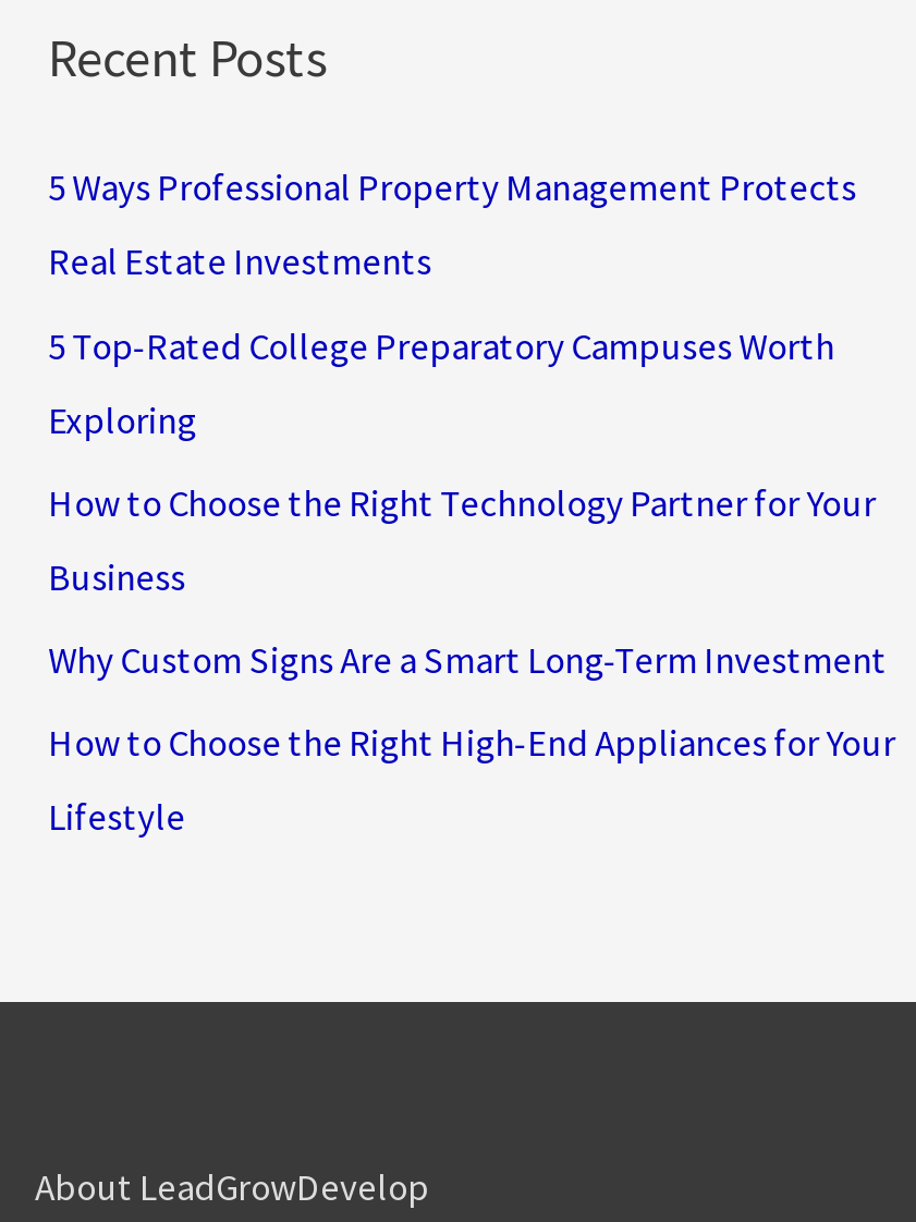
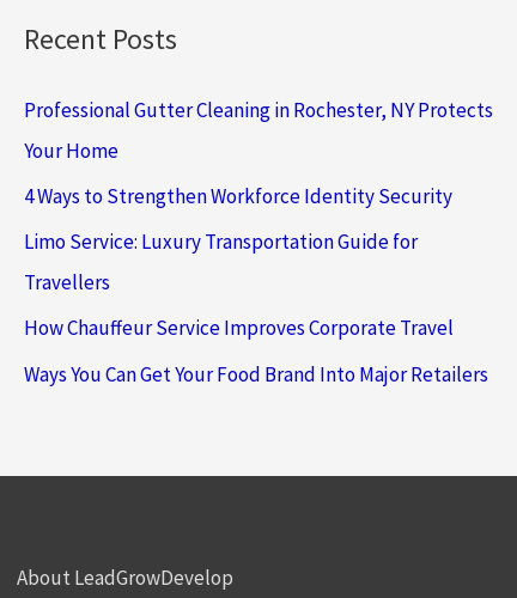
[48,165,896,842] 5 Ways Professional Property Management Protects | Real Estate Investments | 5 Top-Rated College Preparatory Campuses Worth | Exploring | How to Choose the Right Technology Partner for Your | Business | Why Custom Signs Are a Smart Long-Term Investment | How to Choose the Right High-End Appliances for Your | Lifestyle -> [24,96,493,387] Professional Gutter Cleaning in Rochester, NY Protects | Your Home | 4 Ways to Strengthen Workforce Identity Security | Limo Service: Luxury Transportation Guide for | Travellers | How Chauffeur Service Improves Corporate Travel | Ways You Can Get Your Food Brand Into Major Retailers

